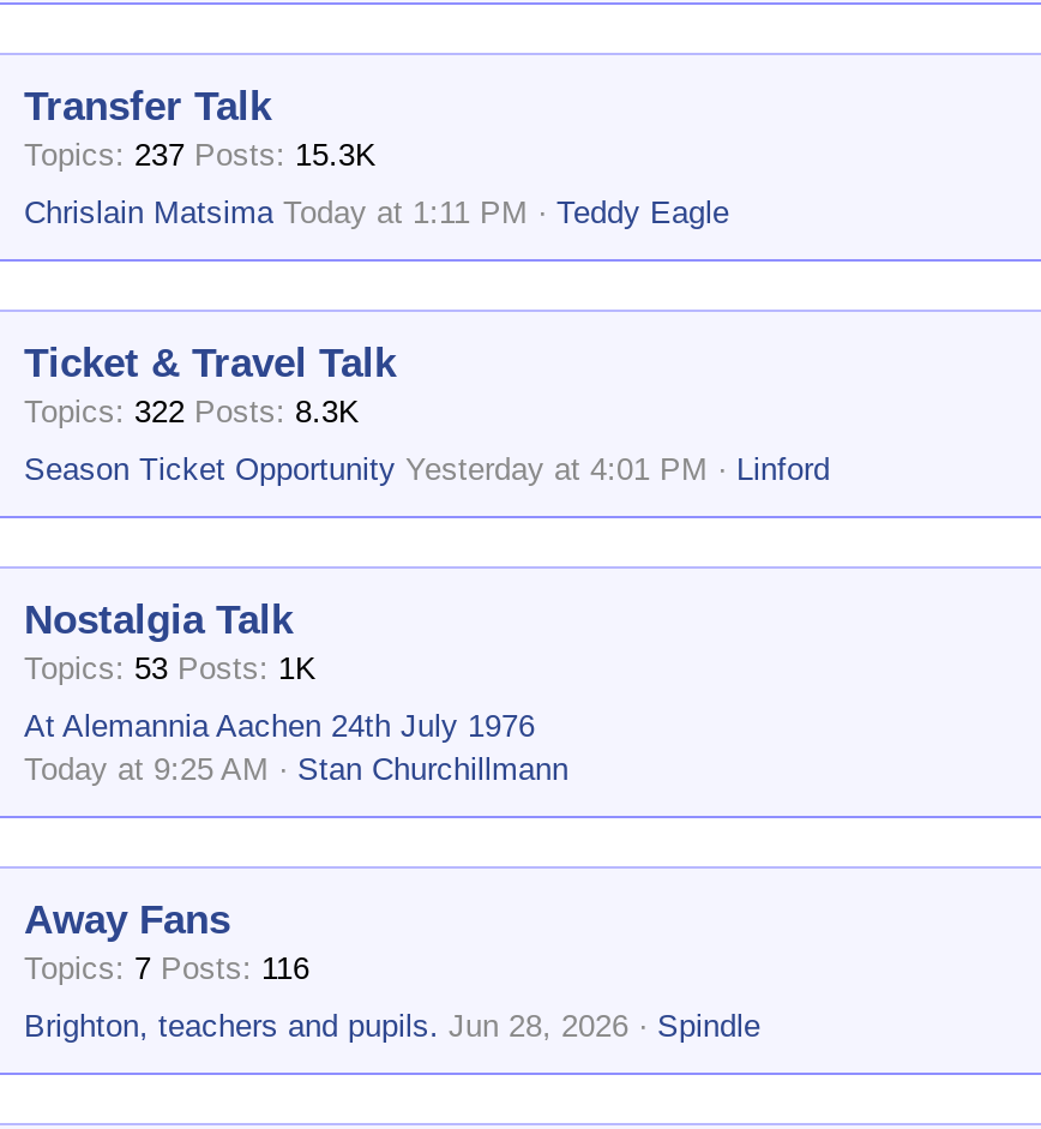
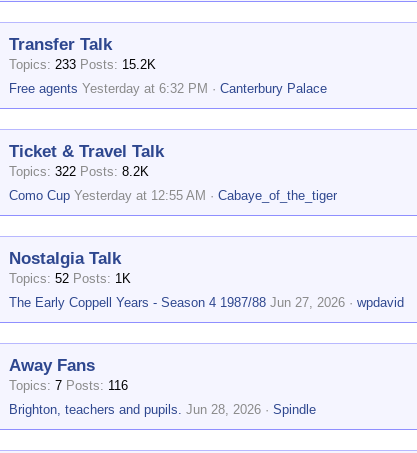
[24,137,377,173] Topics 237 Posts 15.3K -> [9,57,156,72] Topics 233 Posts 15.2K
[24,194,729,230] Chrislain Matsima Today at 1:11 PM | Teddy Eagle -> [9,81,327,96] Free agents Yesterday at 6:32 PM | Canterbury Palace
[24,394,360,430] Topics 322 Posts 8.3K -> [9,164,149,179] Topics 322 Posts 8.2K
[24,451,830,487] Season Ticket Opportunity Yesterday at 4:01 PM | Linford -> [9,188,337,203] Como Cup Yesterday at 12:55 AM | Cabaye_of_the_tiger
[24,650,317,686] Topics 53 Posts 1K -> [9,271,131,286] Topics 52 Posts 1K
[24,708,568,787] At Alemannia Aachen 24th July 1976 | Today at 9:25 AM | Stan Churchillmann -> [9,295,404,310] The Early Coppell Years - Season 4 1987/88 Jun 27, 2026 | wpdavid

